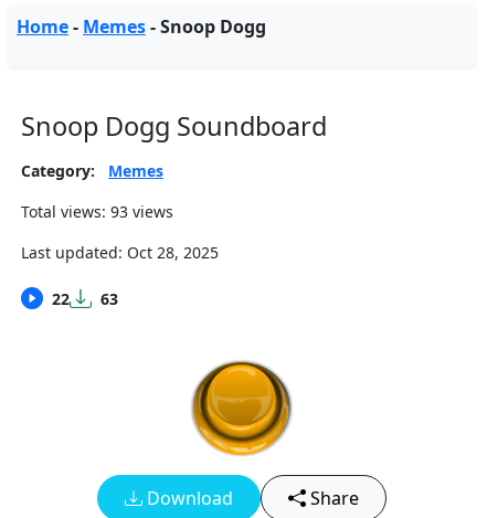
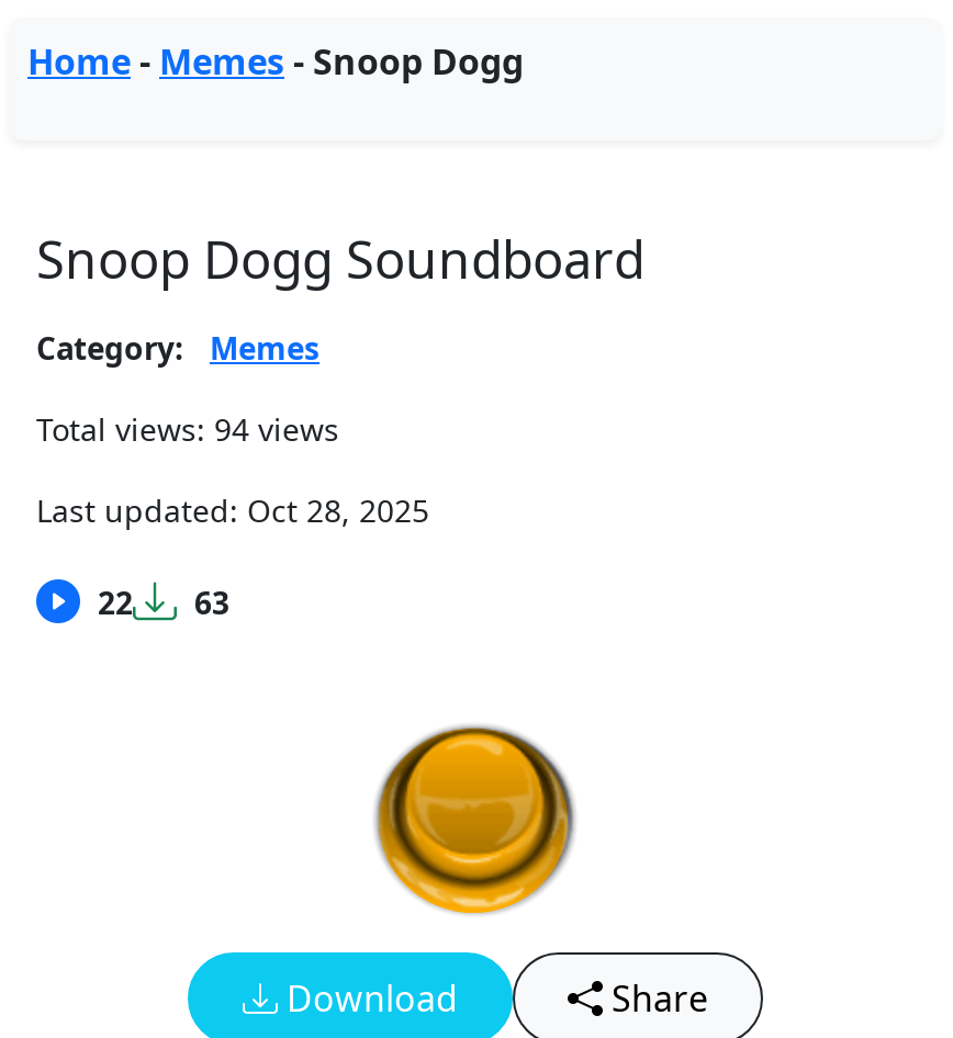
[21,201,173,222] Total views: 93 views -> [36,408,339,450] Total views: 94 views

